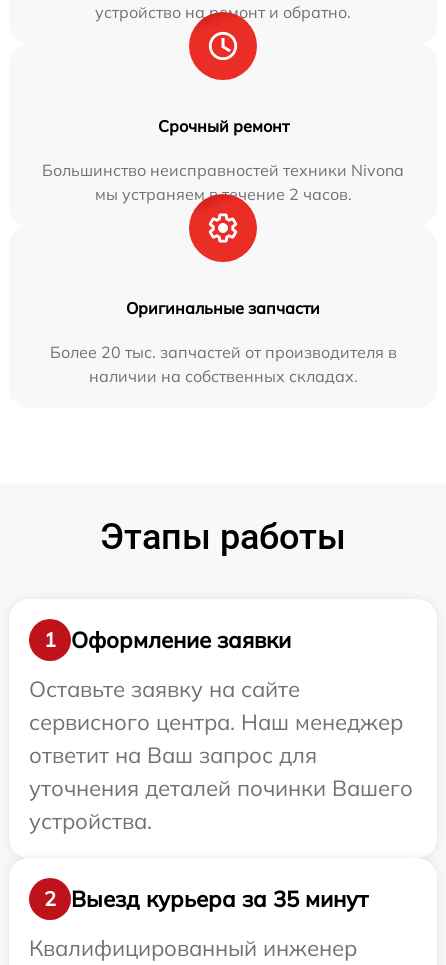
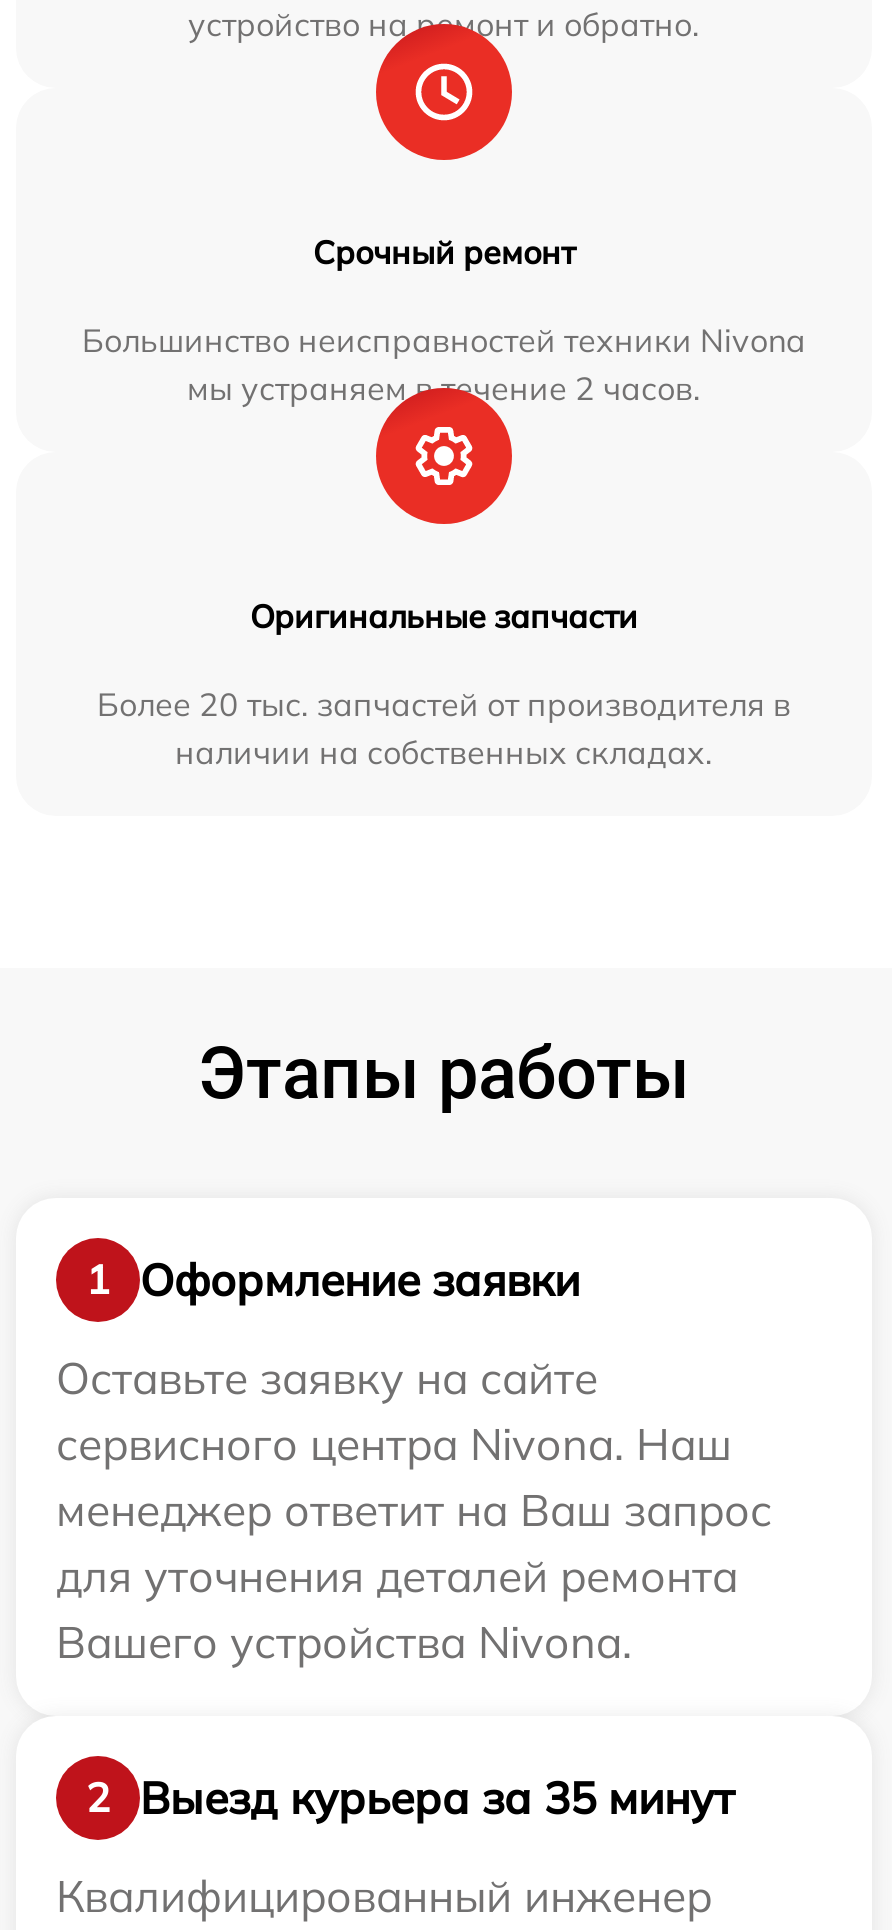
[29,708,413,835] сервисного центра. Наш менеджер | ответит на Ваш запрос для | уточнения деталей починки Вашего | устройства. -> [56,1417,772,1671] сервисного центра Nivona. Наш | менеджер ответит на Ваш запрос | для уточнения деталей ремонта | Вашего устройства Nivona.

